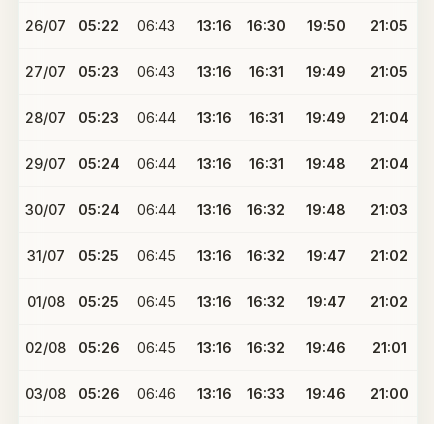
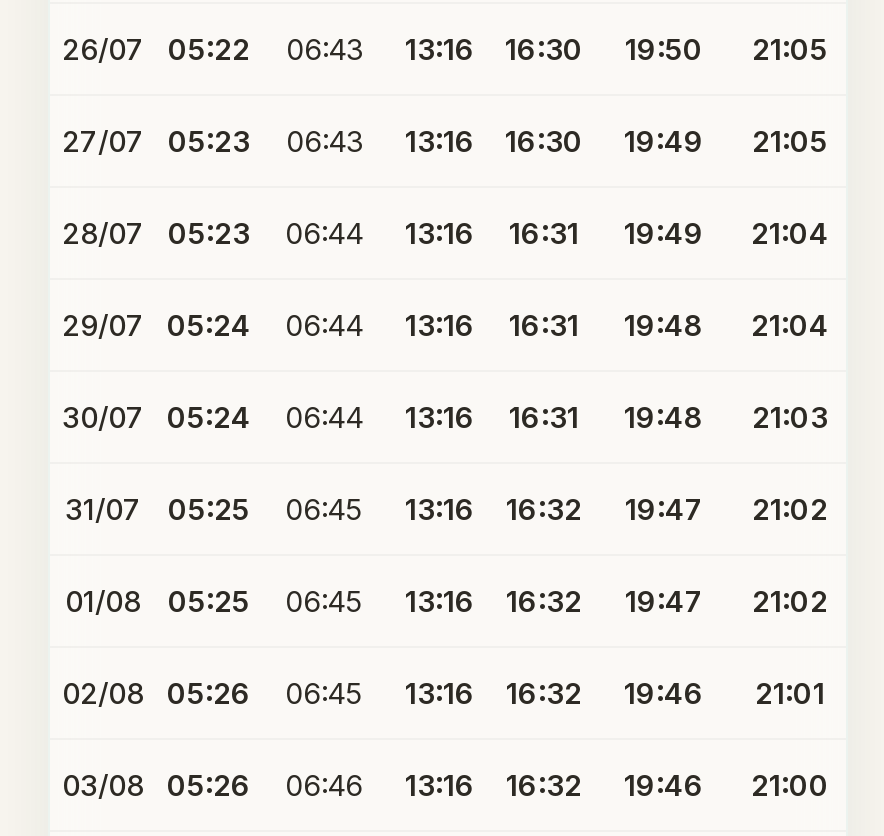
[25,63,408,80] 27/07 05:23 06:43 13:16 16:31 19:49 21:05 -> [62,124,828,158] 27/07 05:23 06:43 13:16 16:30 19:49 21:05
[25,201,408,218] 30/07 05:24 06:44 13:16 16:32 19:48 21:03 -> [62,400,828,434] 30/07 05:24 06:44 13:16 16:31 19:48 21:03
[25,385,408,402] 03/08 05:26 06:46 13:16 16:33 19:46 21:00 -> [62,768,829,802] 03/08 05:26 06:46 13:16 16:32 19:46 21:00

